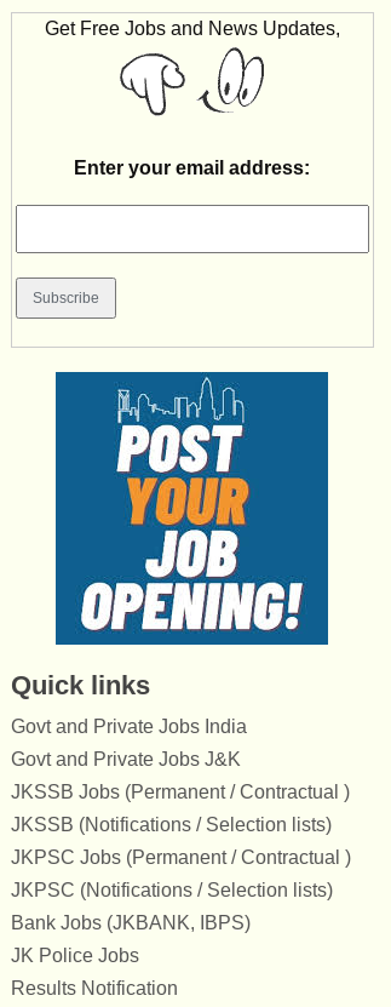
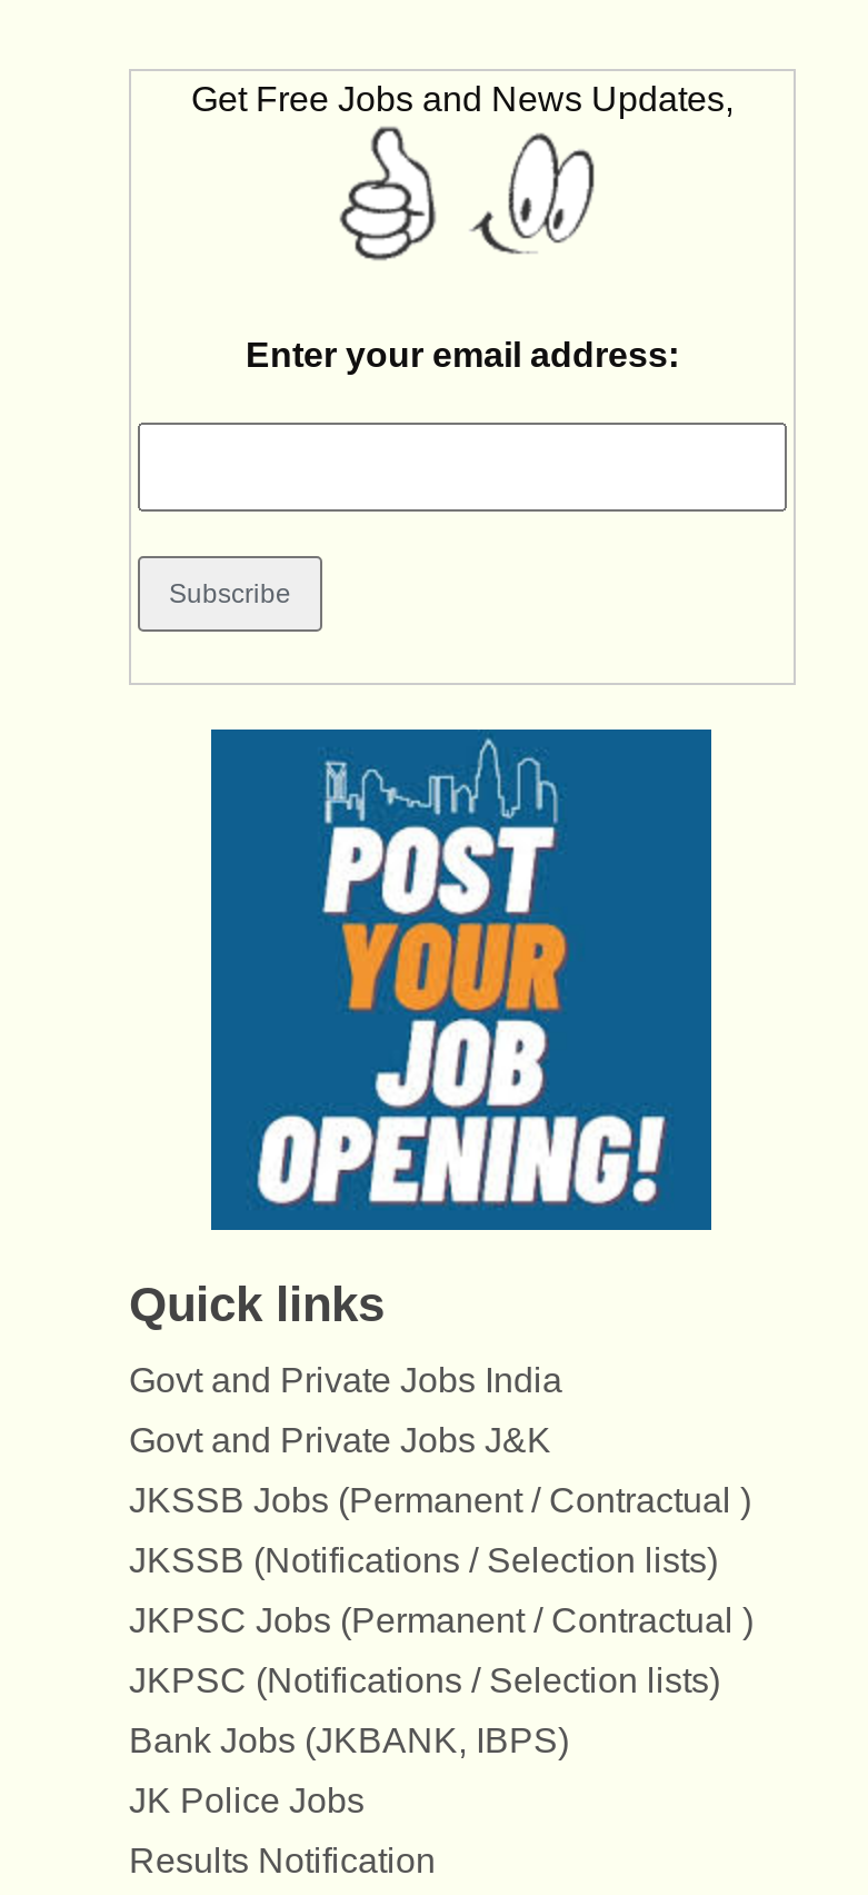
[119,44,186,116] [image] -> [329,125,449,262] [image]

